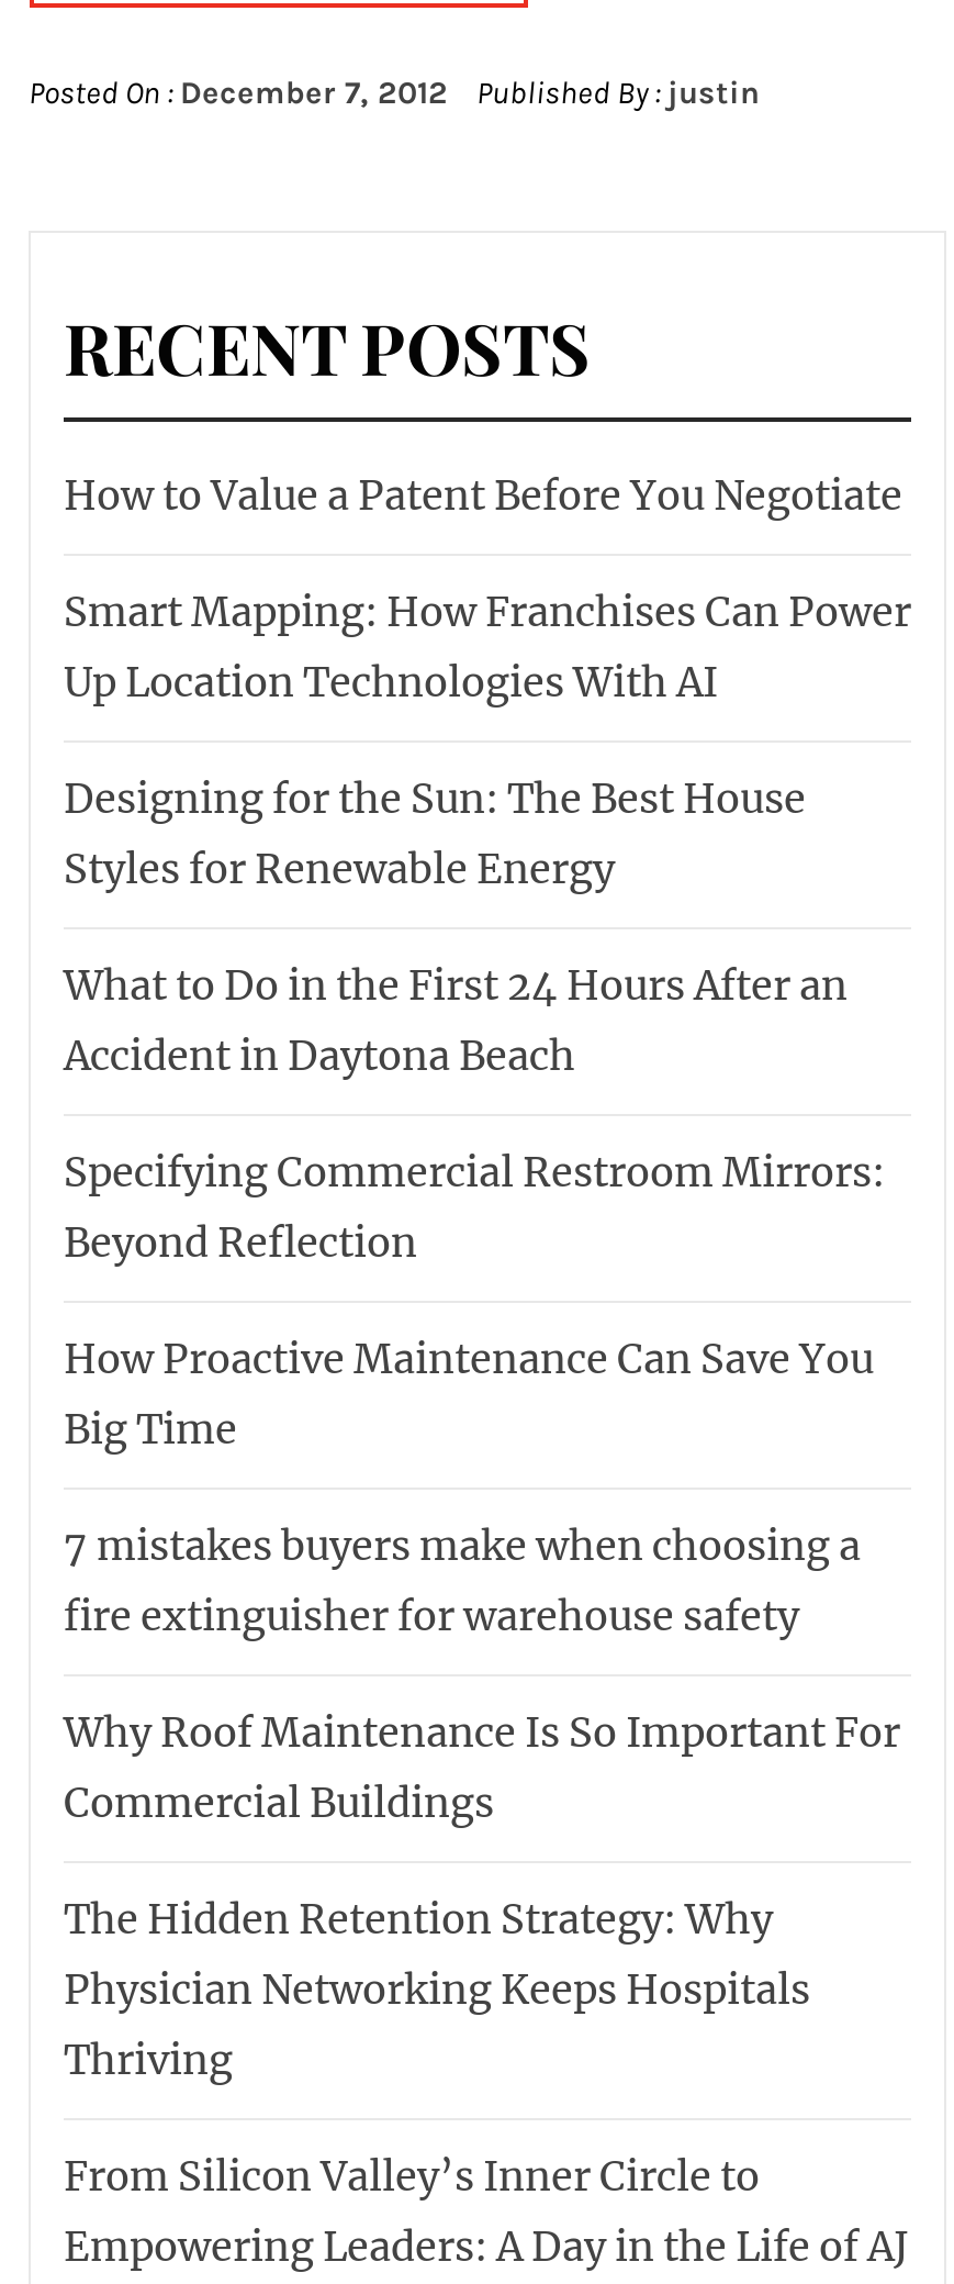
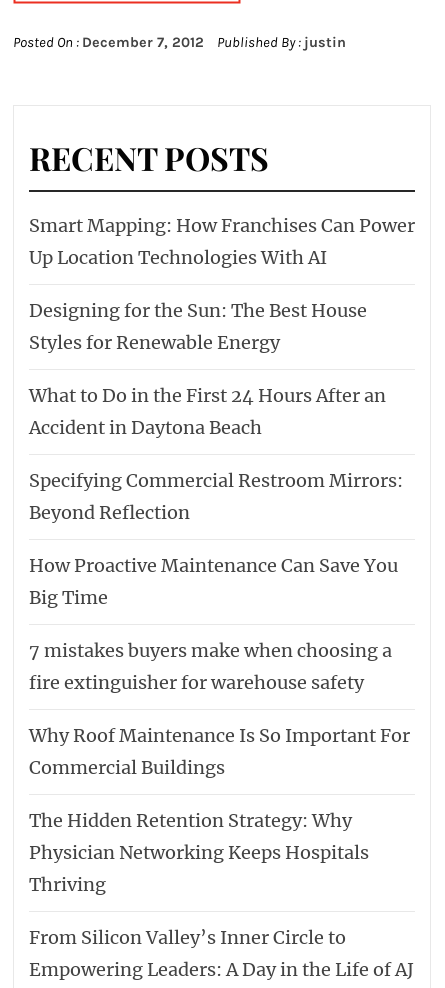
[64,470,902,521] How to Value a Patent Before You Negotiate -> none

